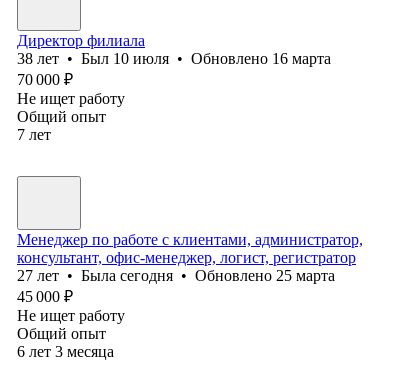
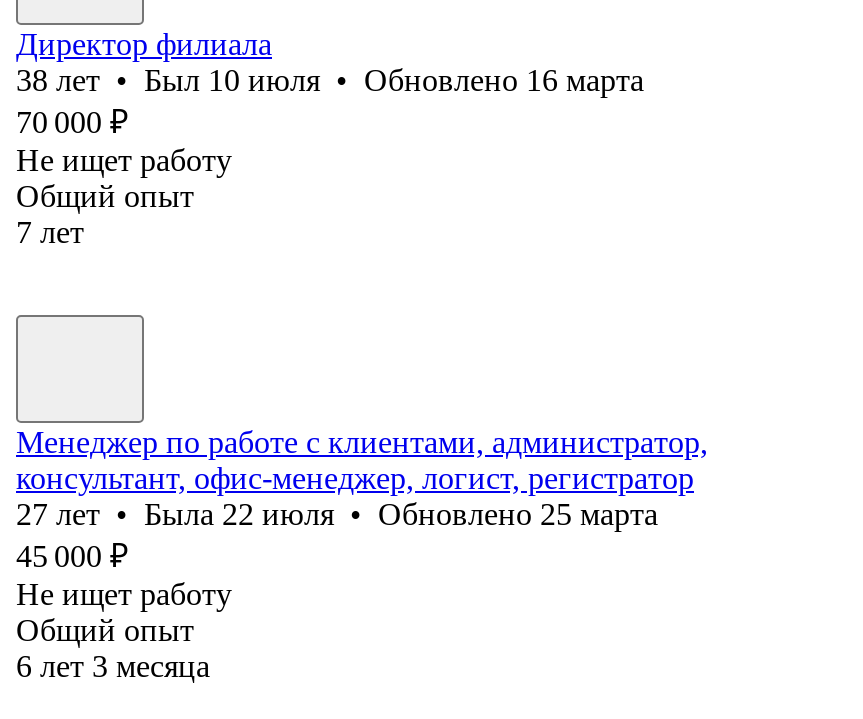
[17,267,335,284] 27 лет • Была сегодня • Обновлено 25 марта -> [16,497,658,531] 27 лет • Была 22 июля • Обновлено 25 марта

